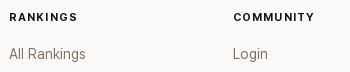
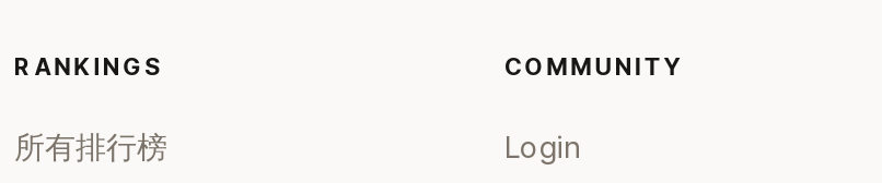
[9,45,86,61] All Rankings -> [14,129,167,163] 所有排行榜

